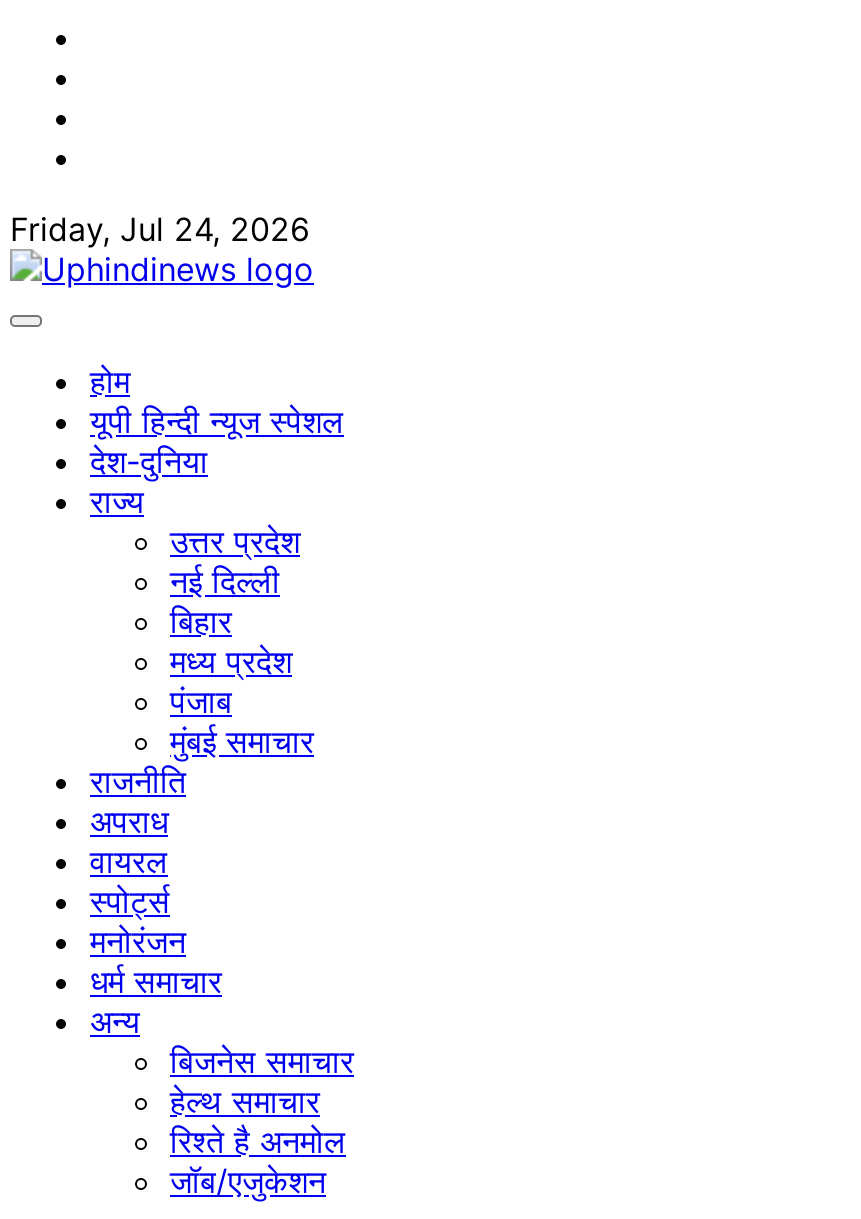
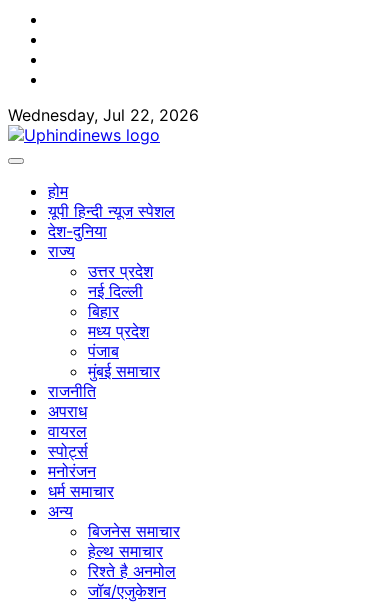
[10,209,310,249] Friday, Jul 24, 2026 -> [8,105,199,125] Wednesday, Jul 22, 2026

